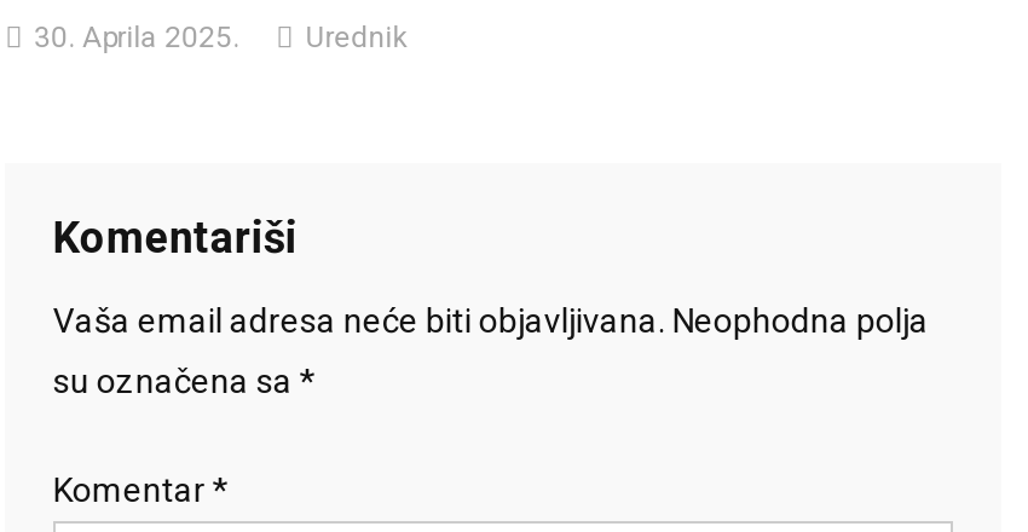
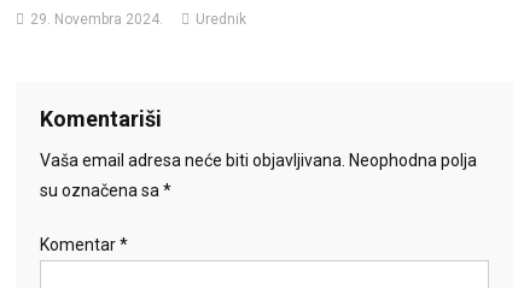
[34,21,407,55] 30. Aprila 2025. Urednik -> [30,11,246,28] 29. Novembra 2024. Urednik

